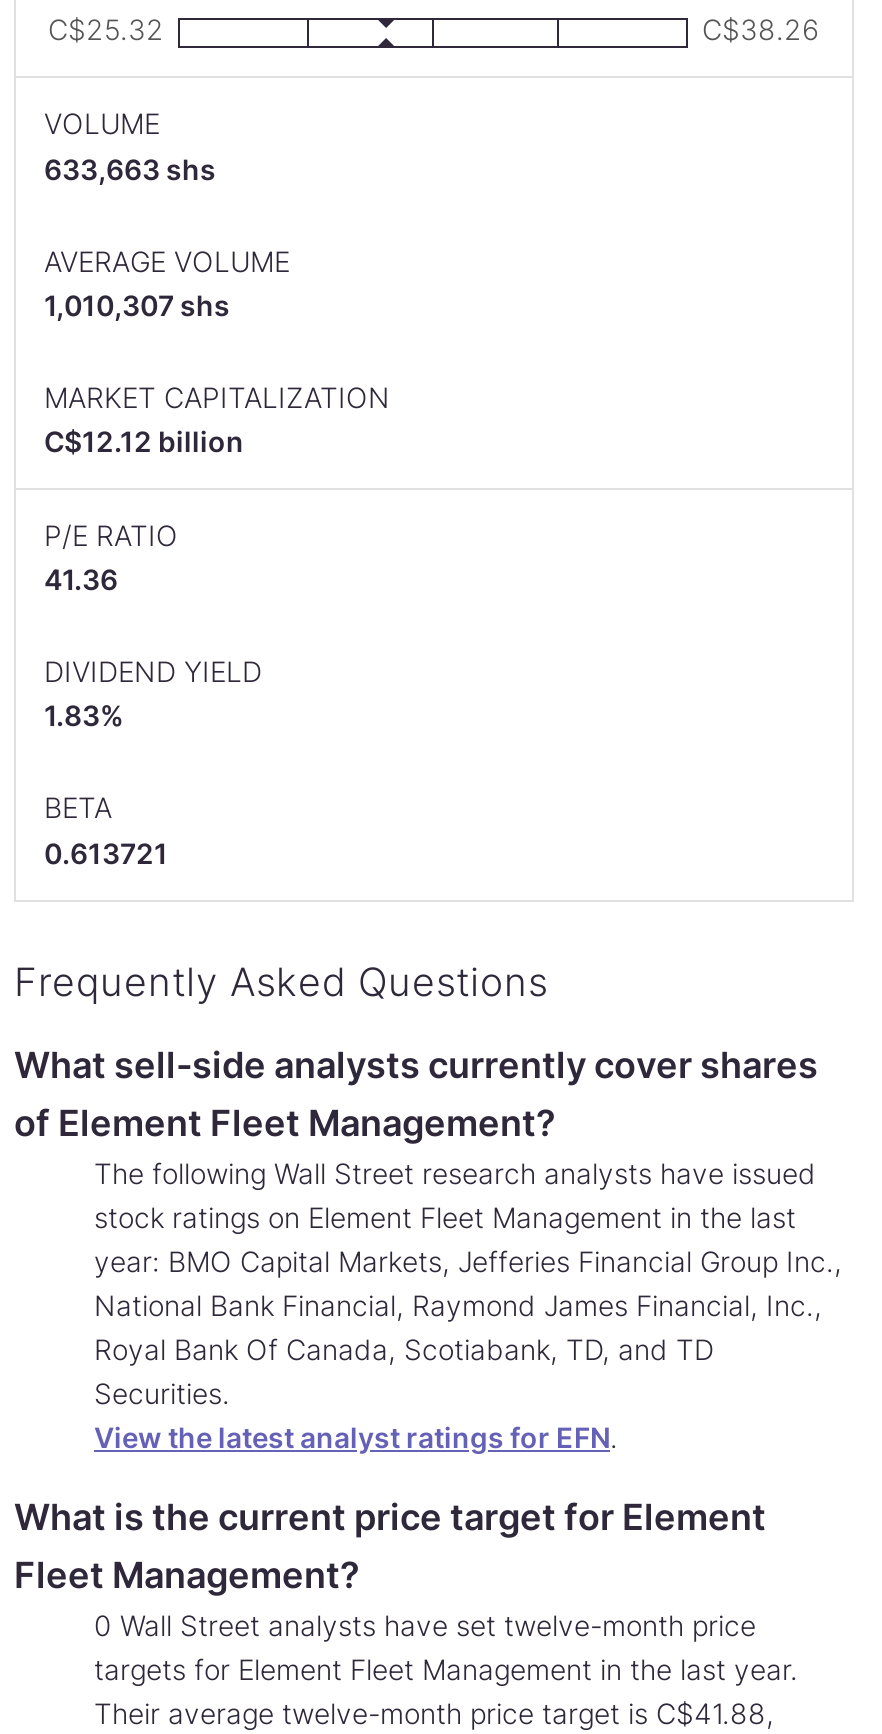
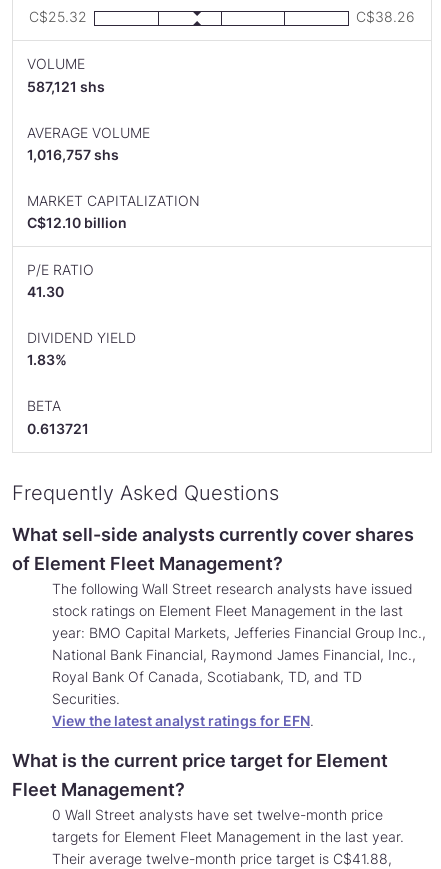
[44,151,216,185] 633,663 shs -> [27,78,105,95] 587,121 shs
[44,288,230,322] 1,010,307 shs -> [27,146,119,163] 1,016,757 shs
[44,424,244,458] C$12.12 billion -> [27,214,127,231] C$12.10 billion
[44,562,118,596] 41.36 -> [27,283,64,300] 41.30

